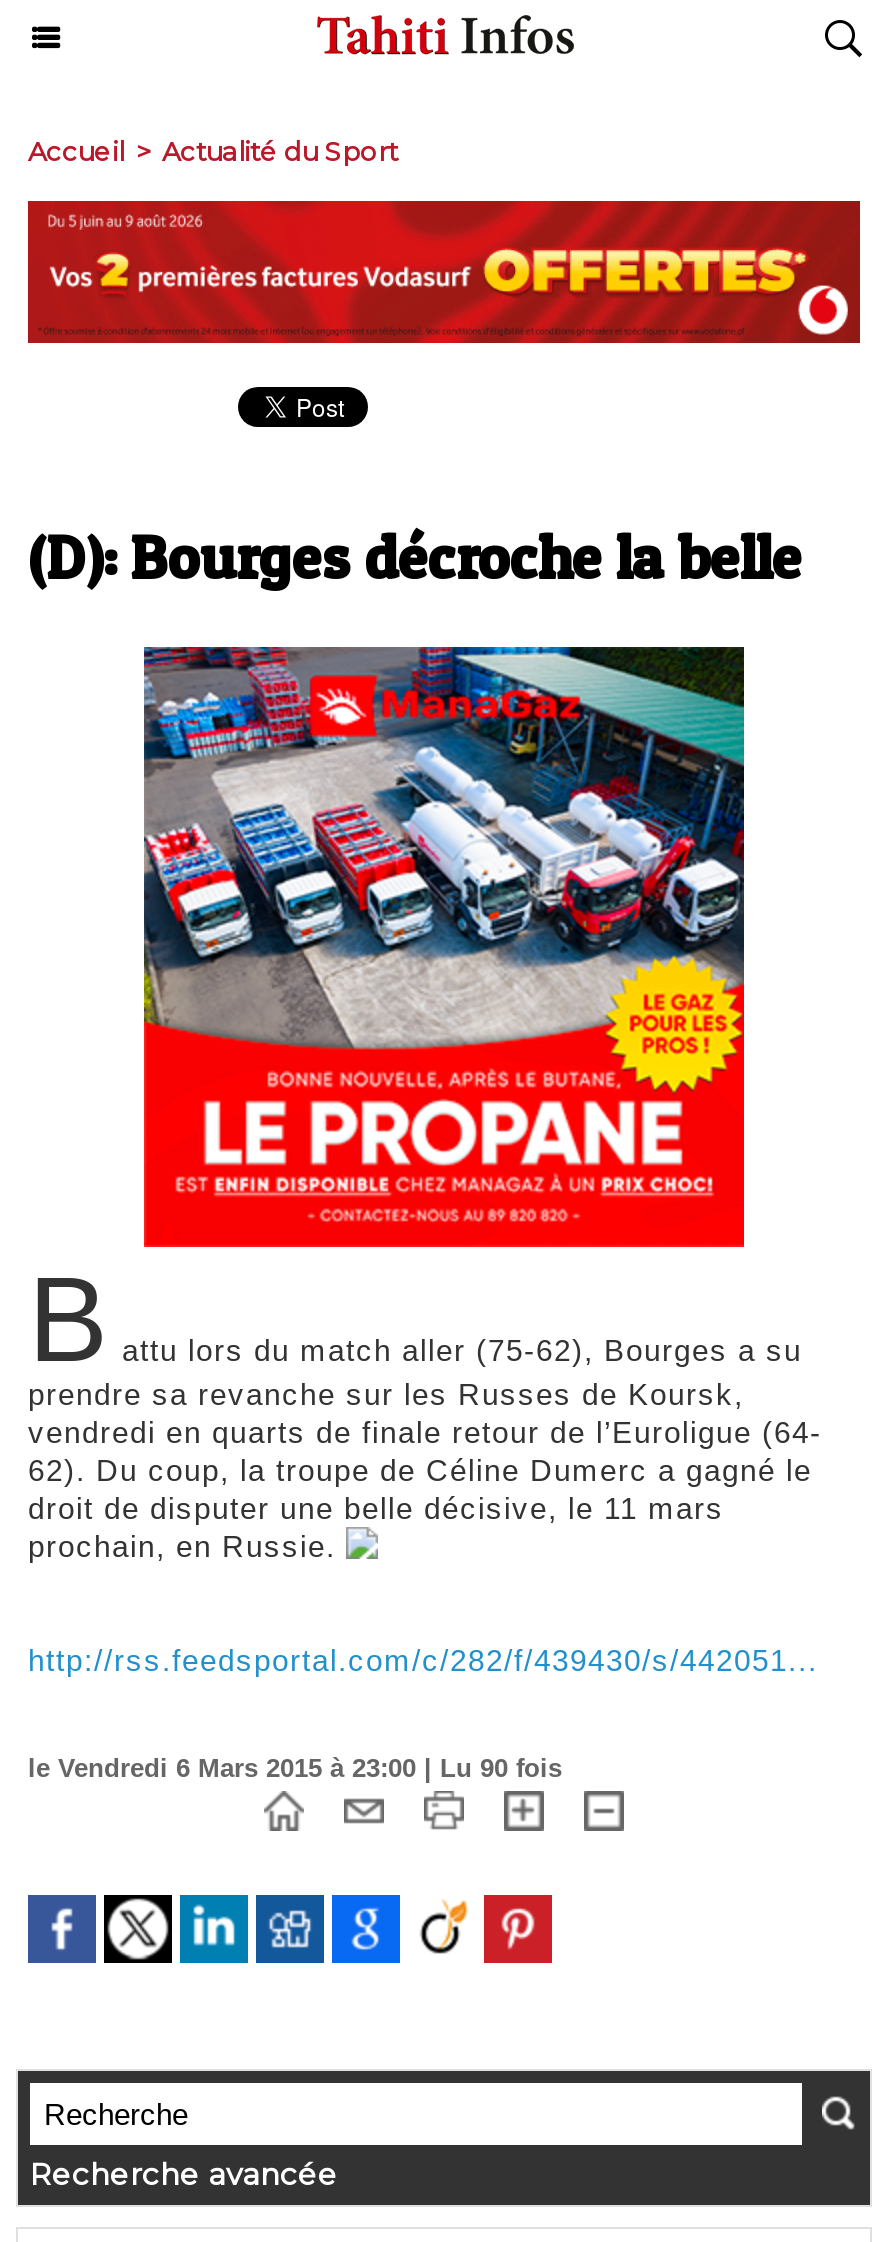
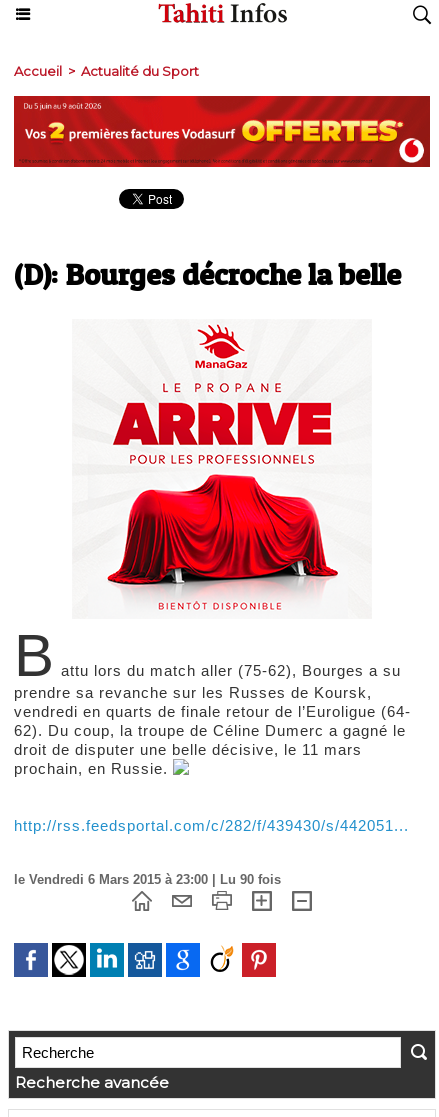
[142,645,746,1249] [image] -> [72,319,372,619] [image]

